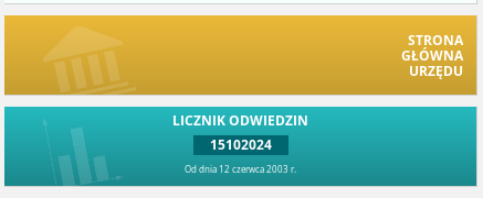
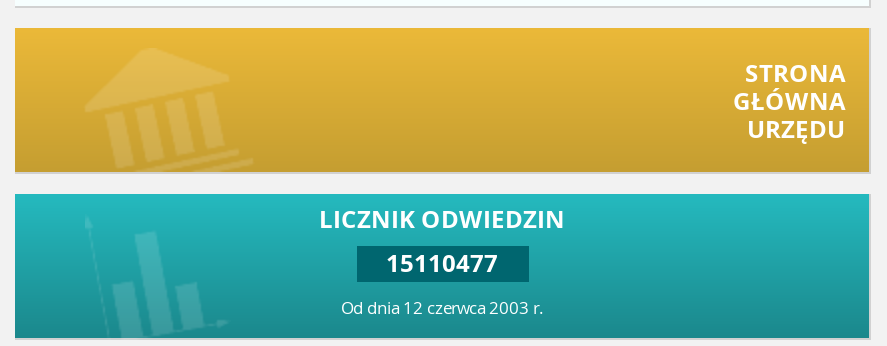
[209,136,271,155] 15102024 -> [386,247,498,281] 15110477

